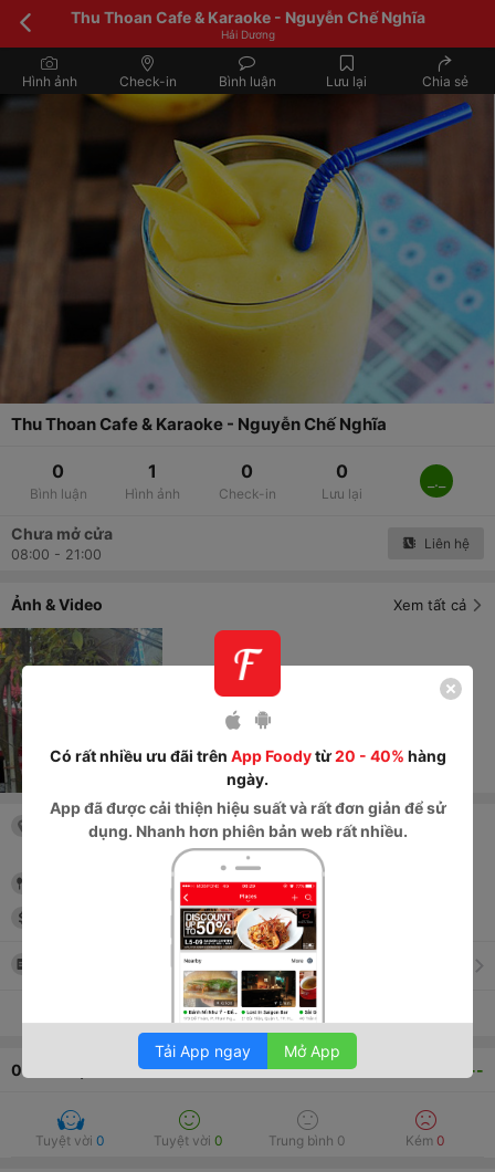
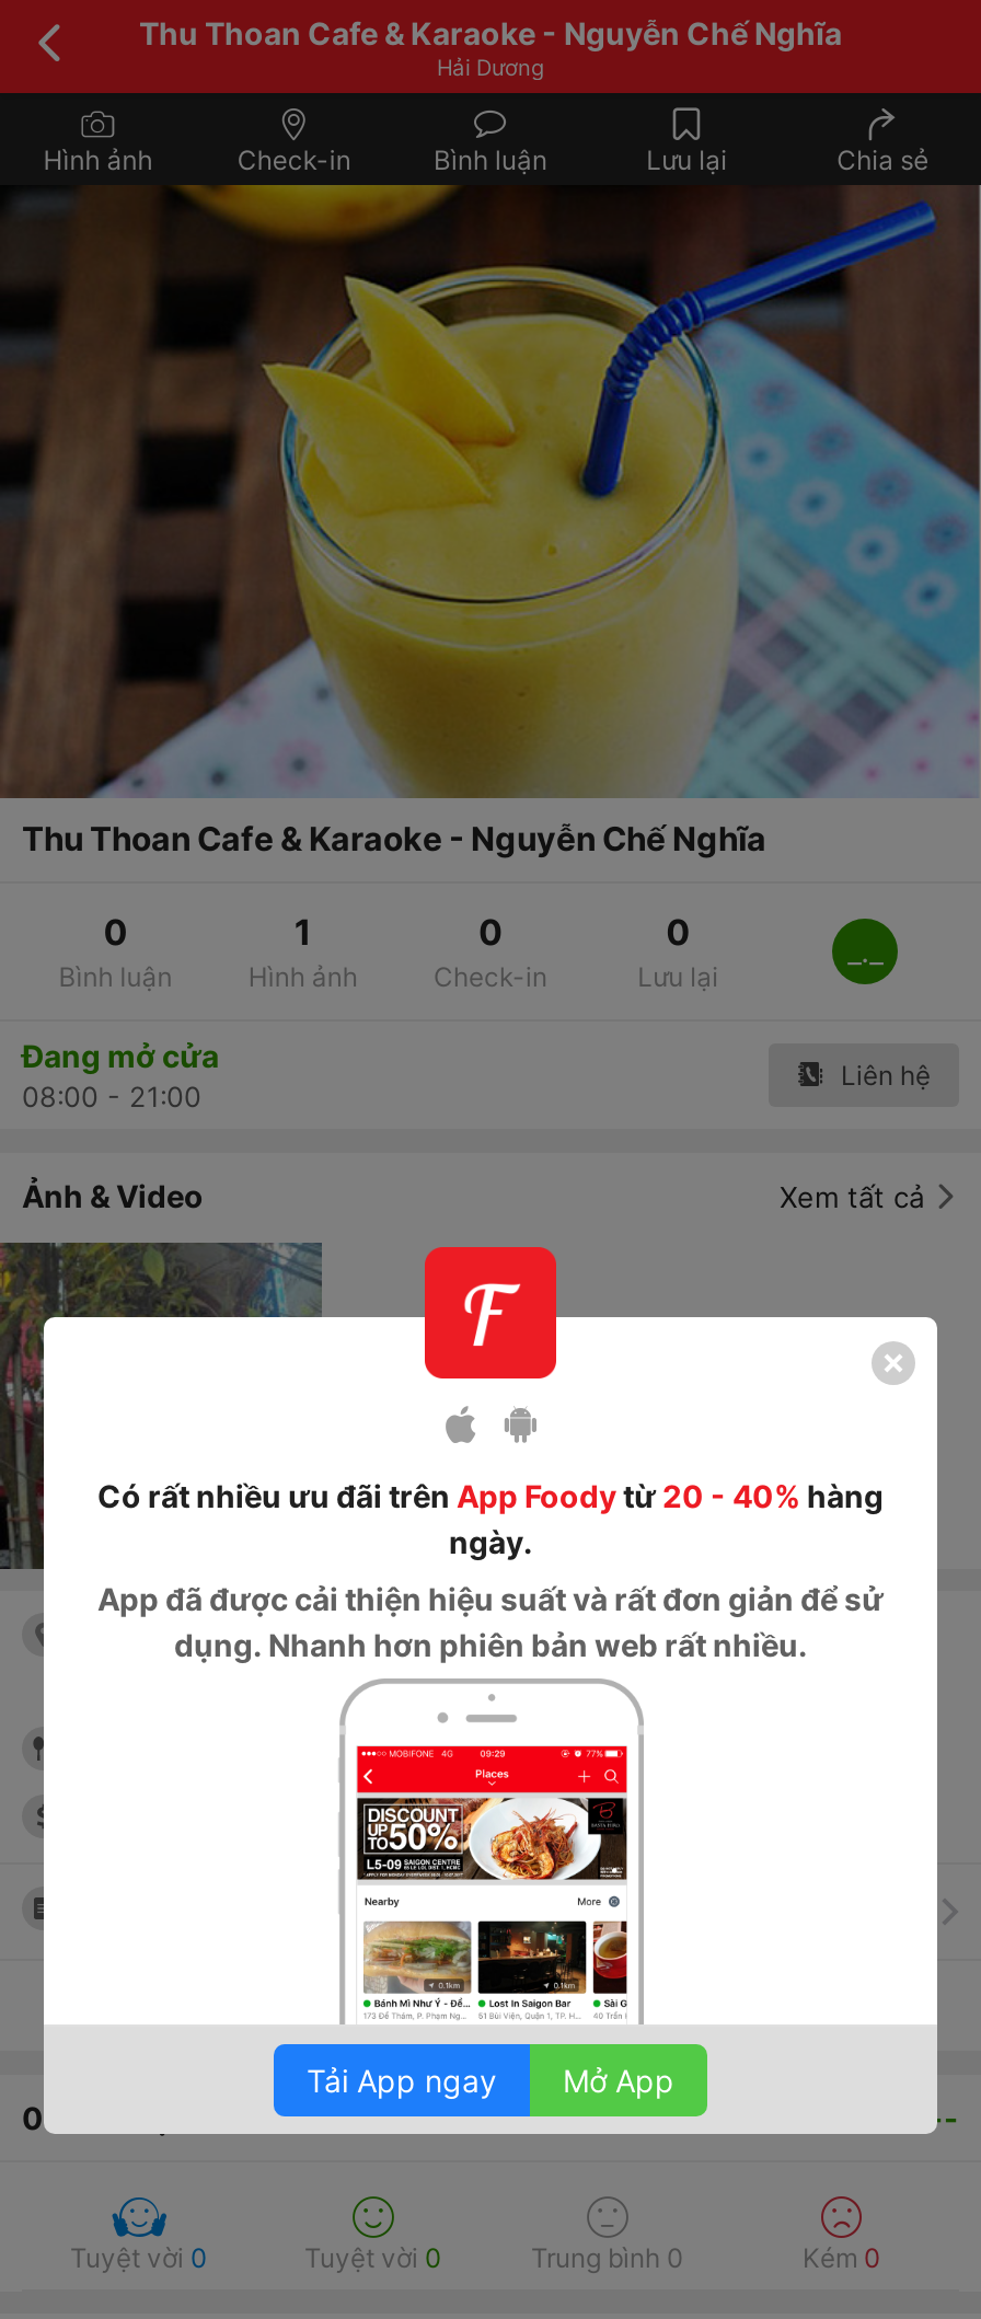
[11,524,113,543] Chưa mở cửa -> [22,1037,219,1074] Đang mở cửa

